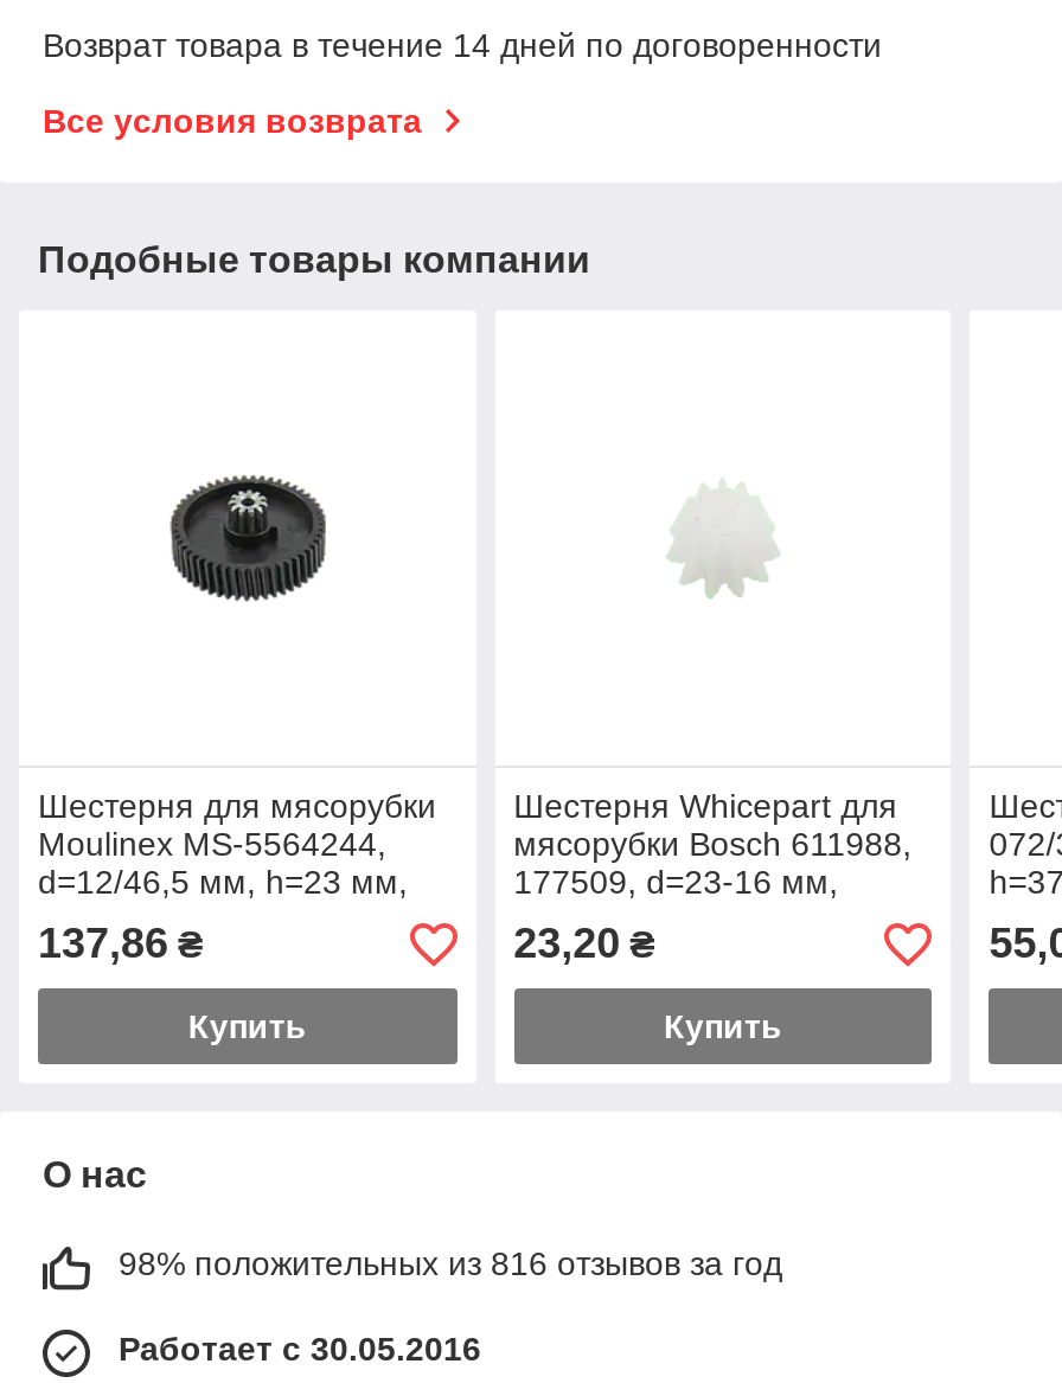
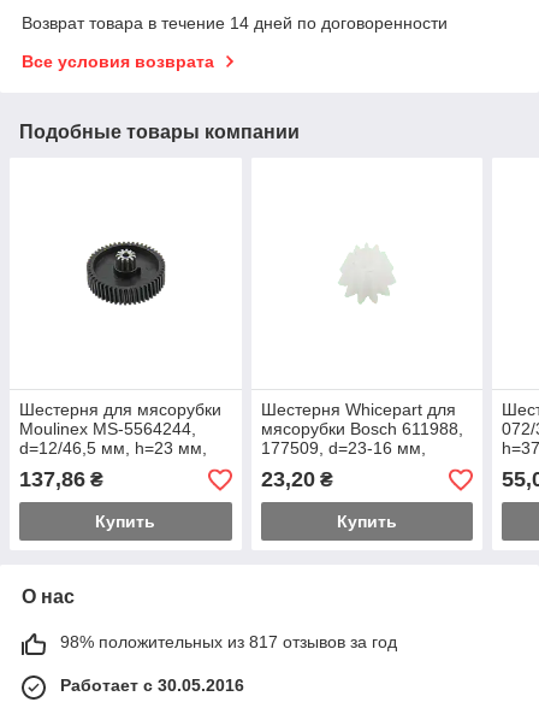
[119,1245,782,1283] 98% положительных из 816 отзывов за год -> [60,633,397,652] 98% положительных из 817 отзывов за год

